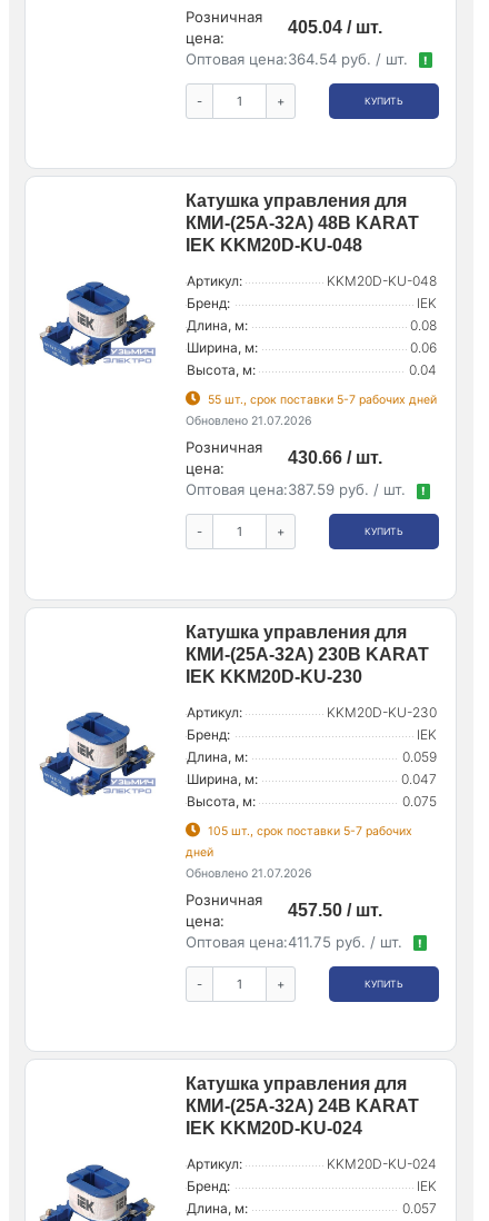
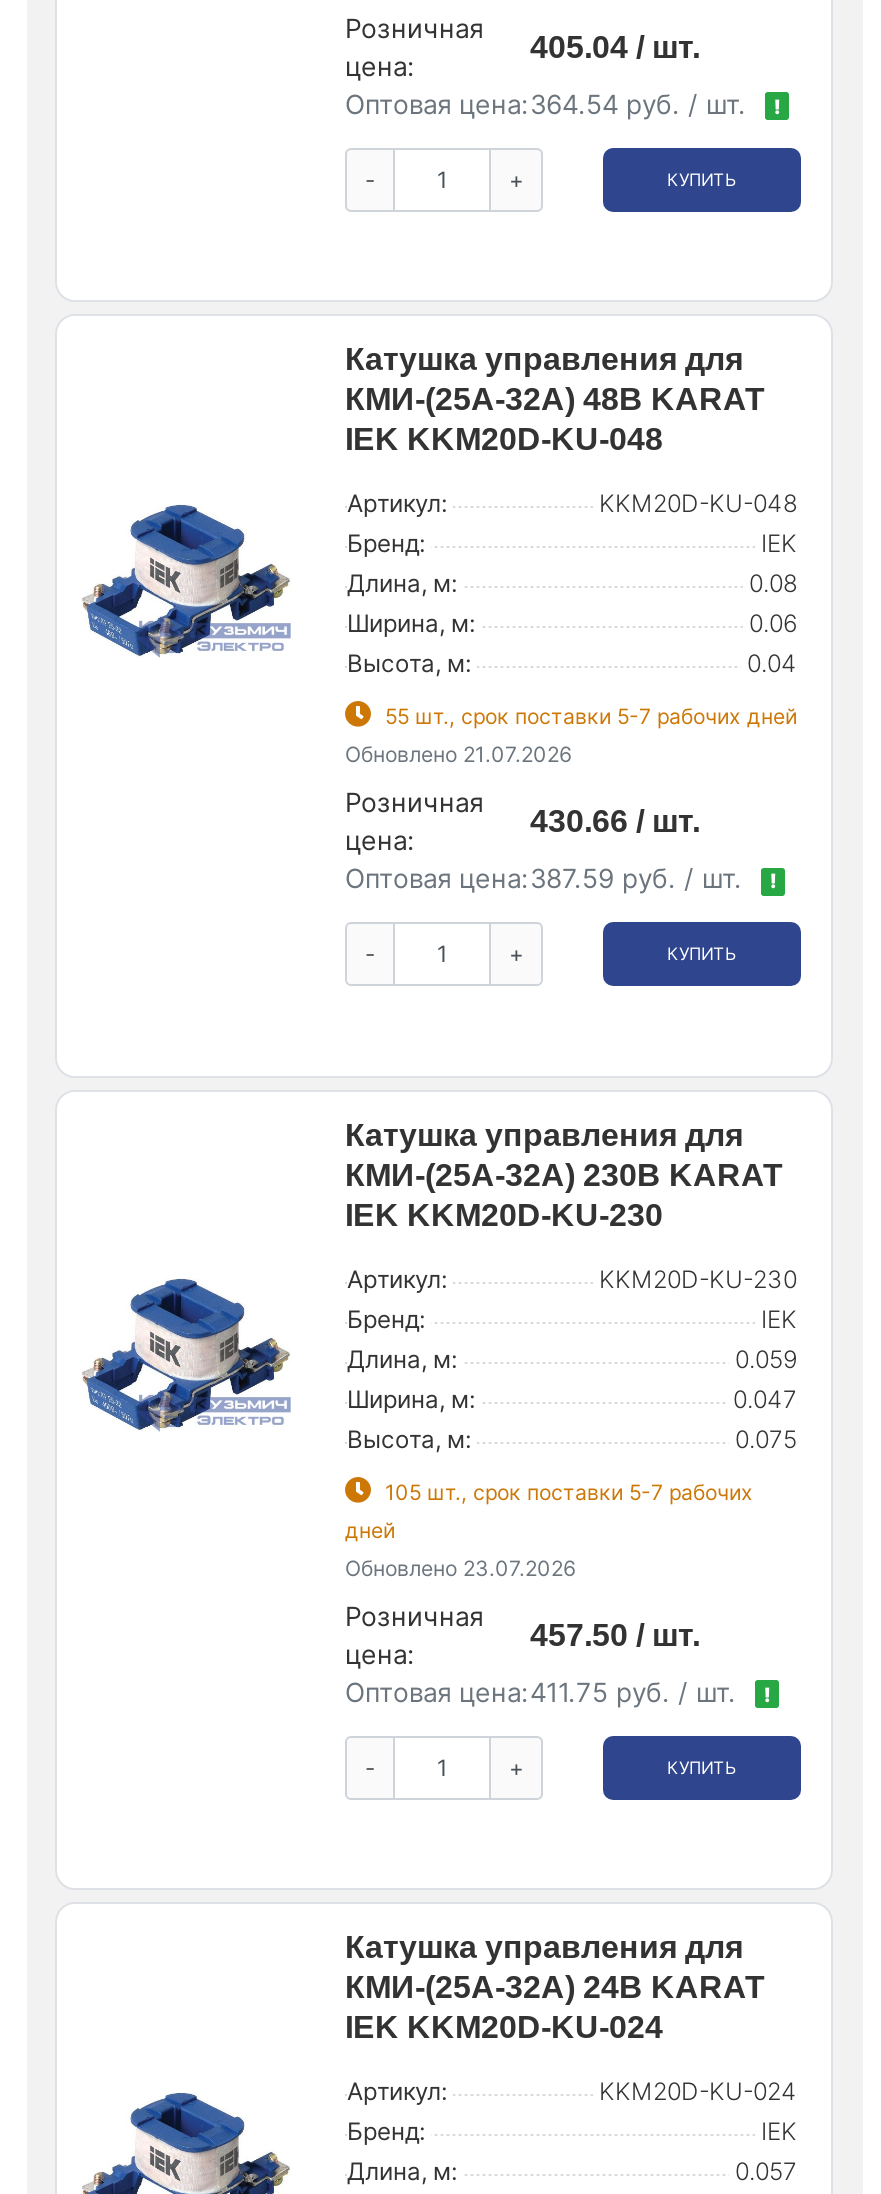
[186,866,312,880] Обновлено 21.07.2026 -> [345,1556,577,1582] Обновлено 23.07.2026

